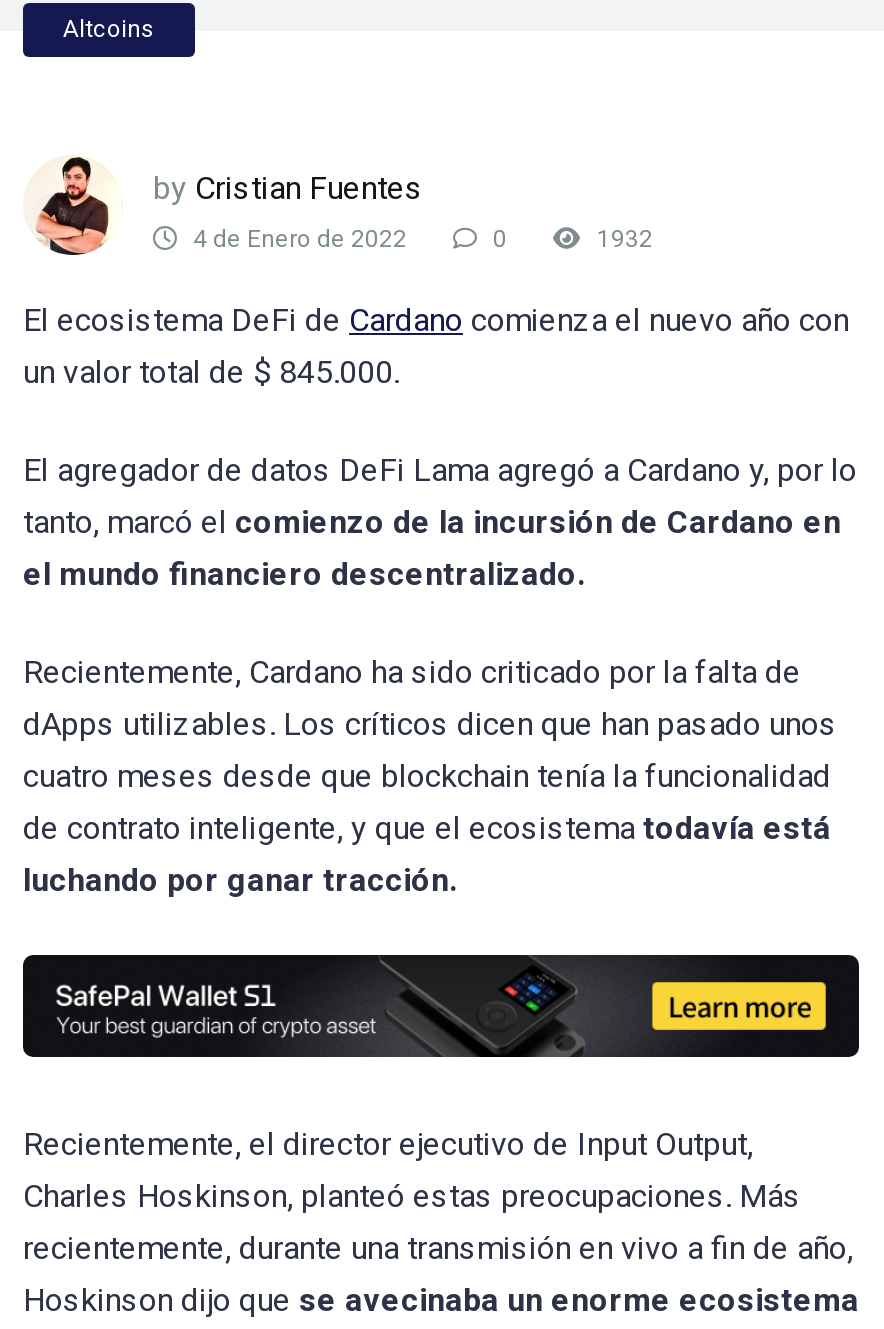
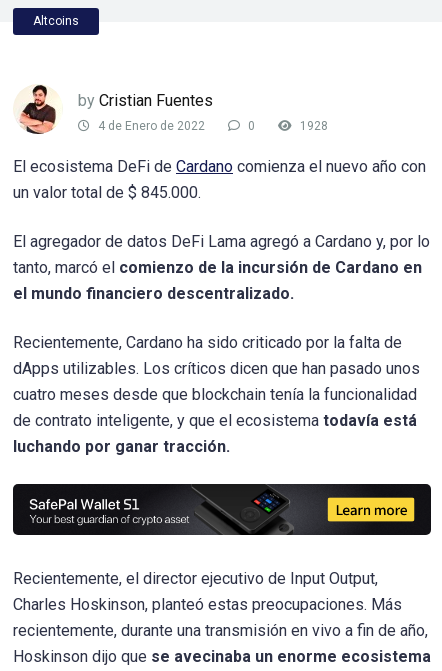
[591,225,653,253] 1932 -> [297,119,328,133] 1928

